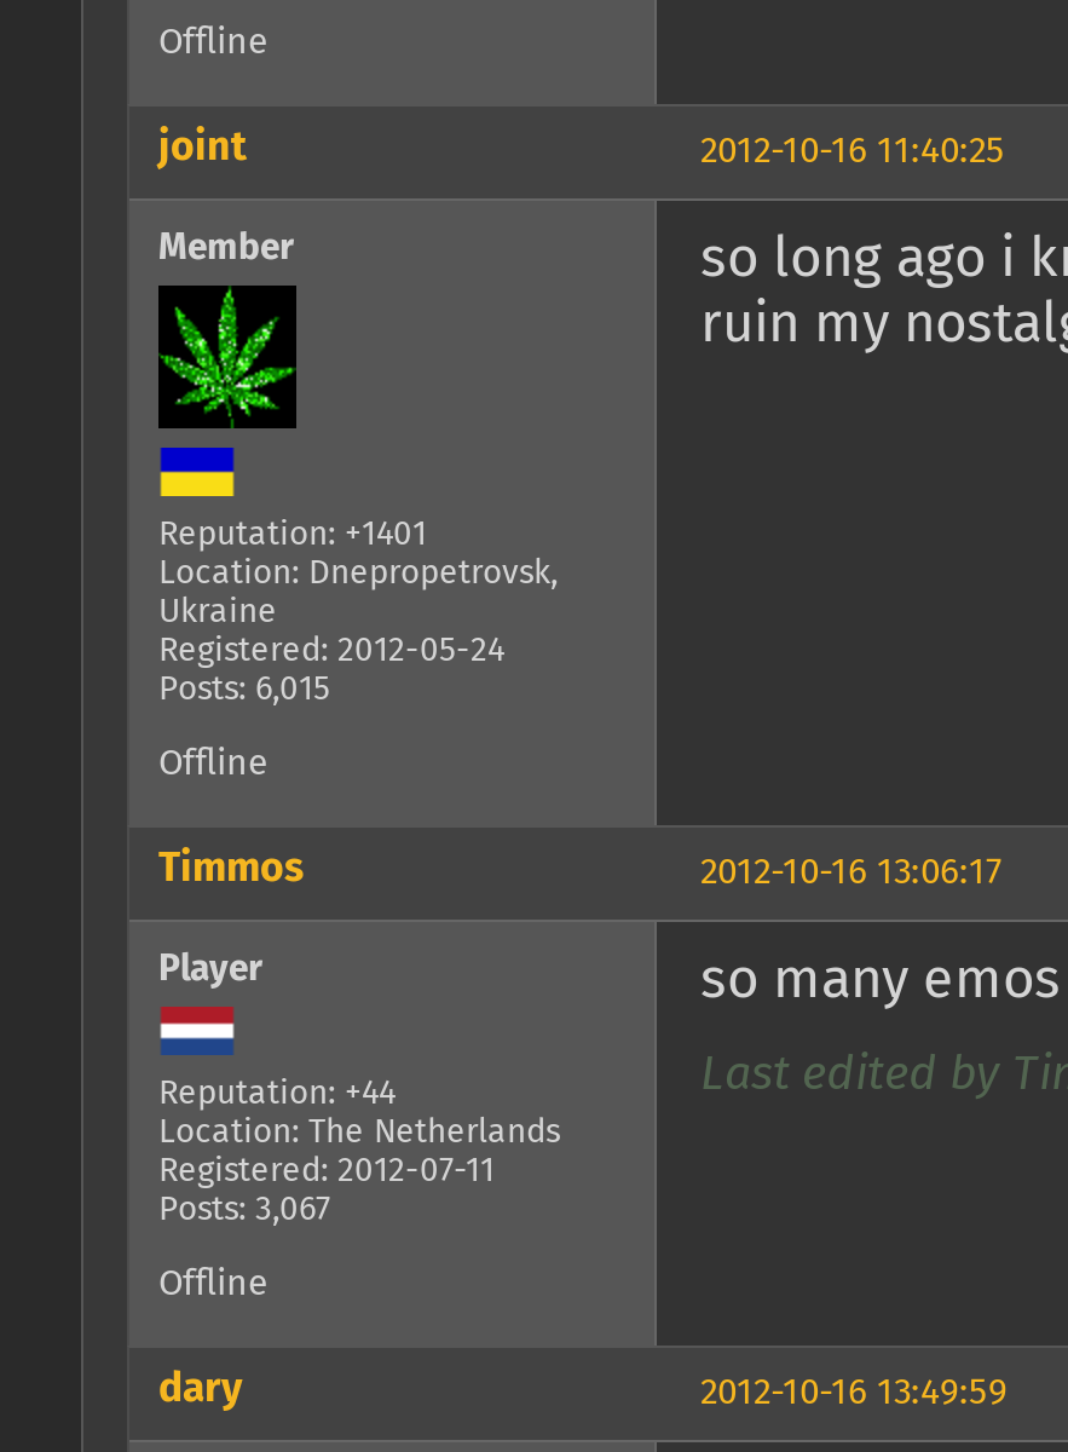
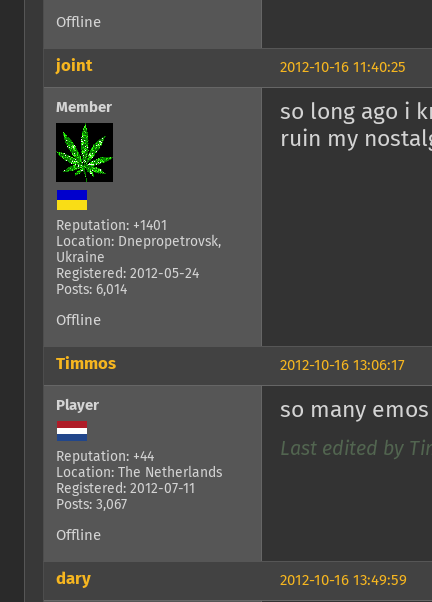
[158,673,330,707] Posts: 6,015 -> [56,283,127,297] Posts: 6,014

